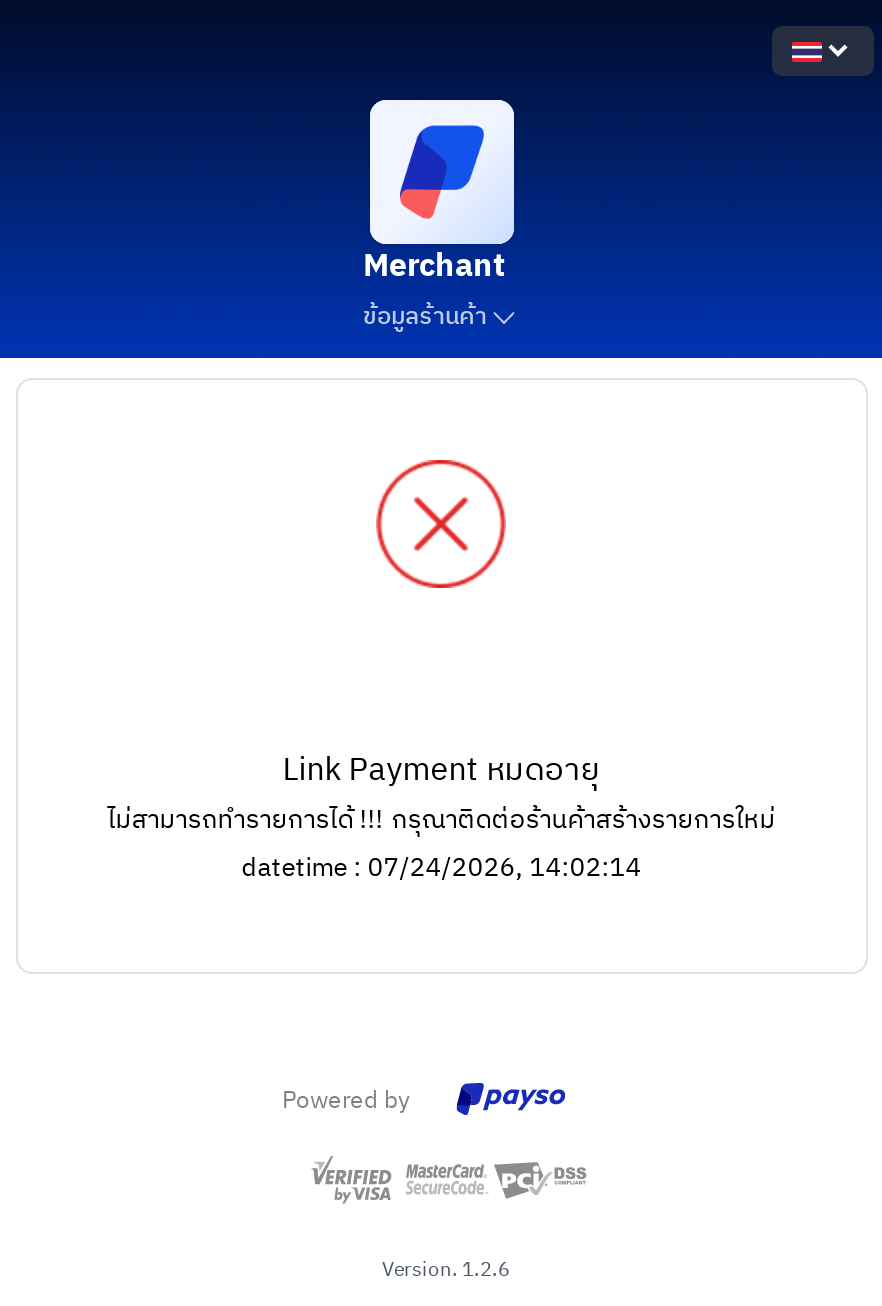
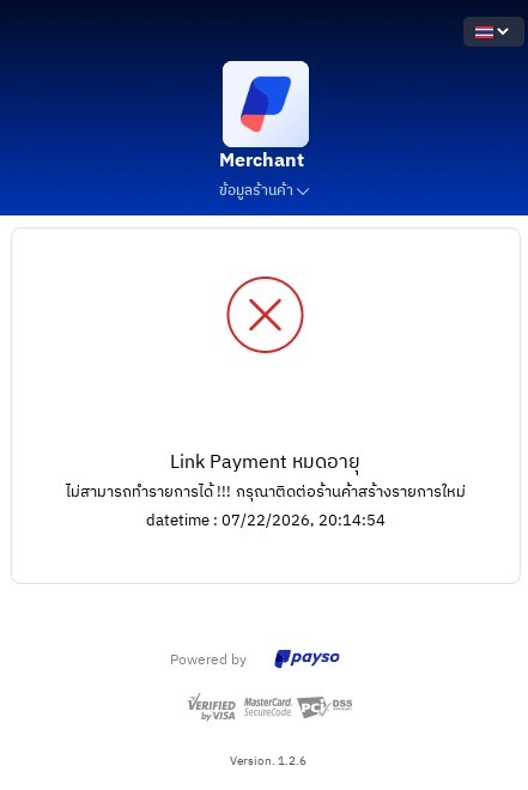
[242,849,642,891] datetime : 07/24/2026, 14:02:14 -> [146,509,385,534] datetime : 07/22/2026, 20:14:54

